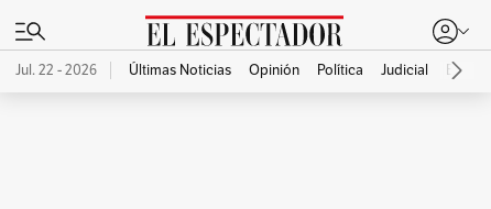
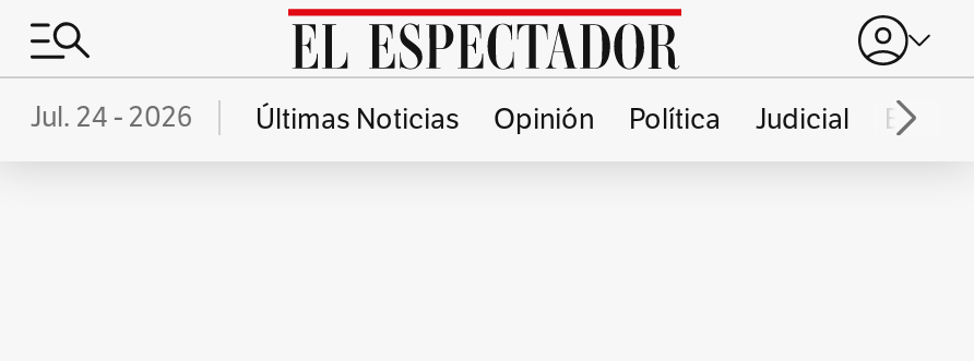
[15,62,97,79] Jul. 22 - 2026 -> [31,98,192,135] Jul. 24 - 2026

